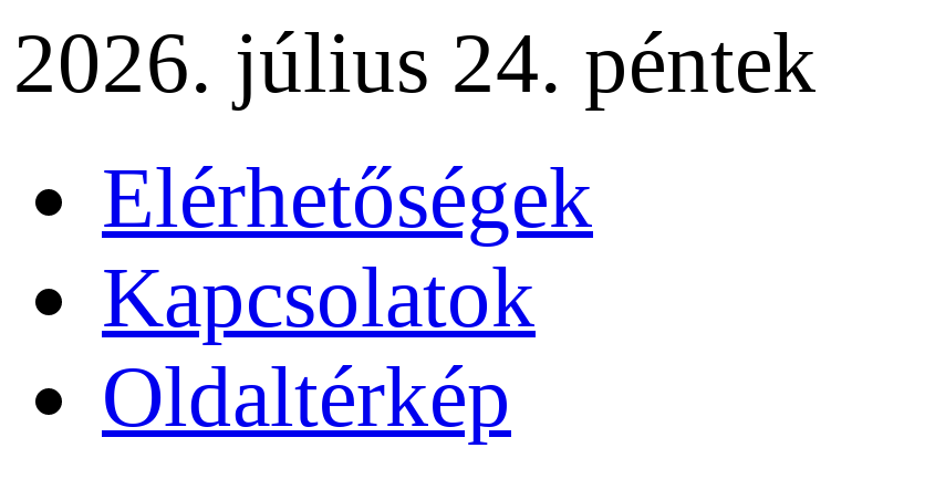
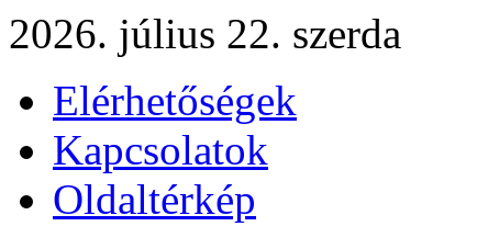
[13,14,817,110] 2026. július 24. péntek -> [9,10,401,57] 2026. július 22. szerda

